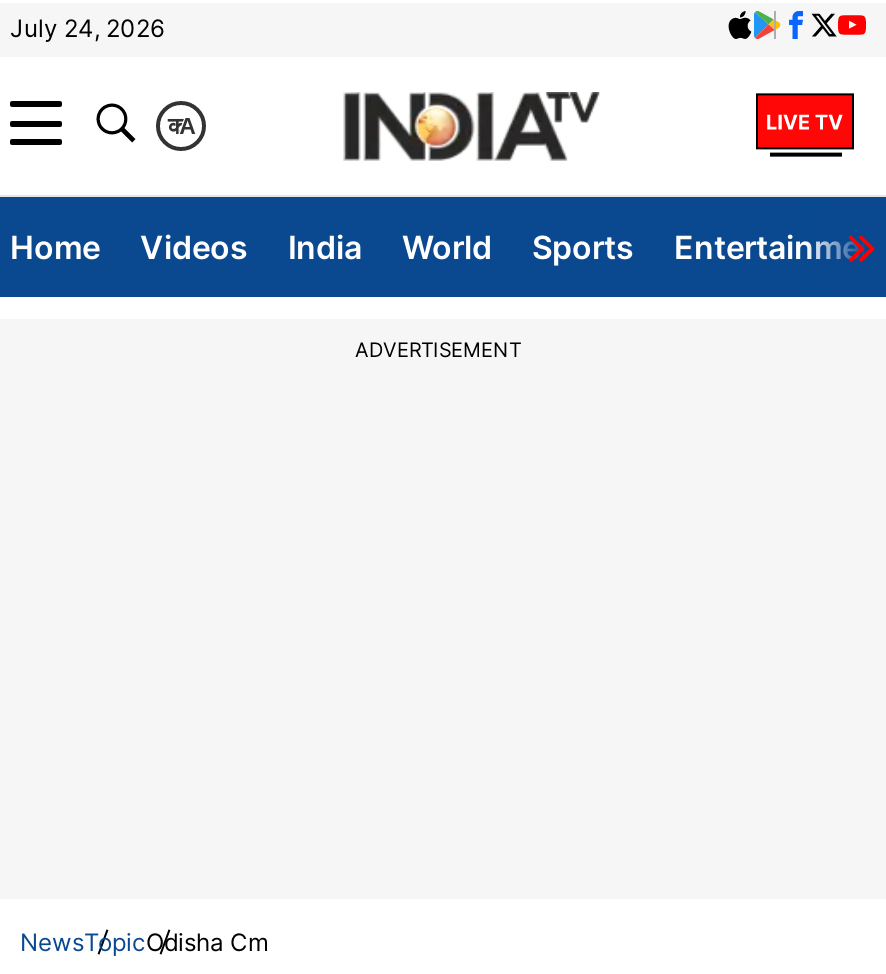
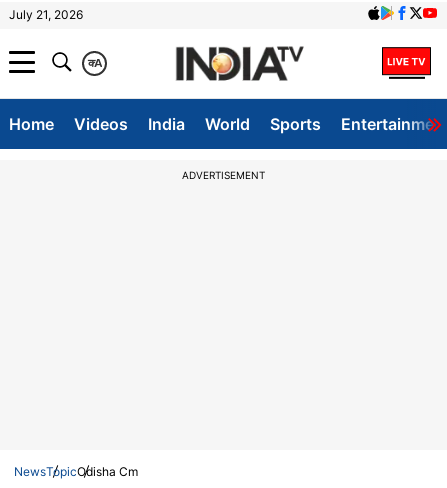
[10,13,164,43] July 24, 2026 -> [9,7,83,22] July 21, 2026

